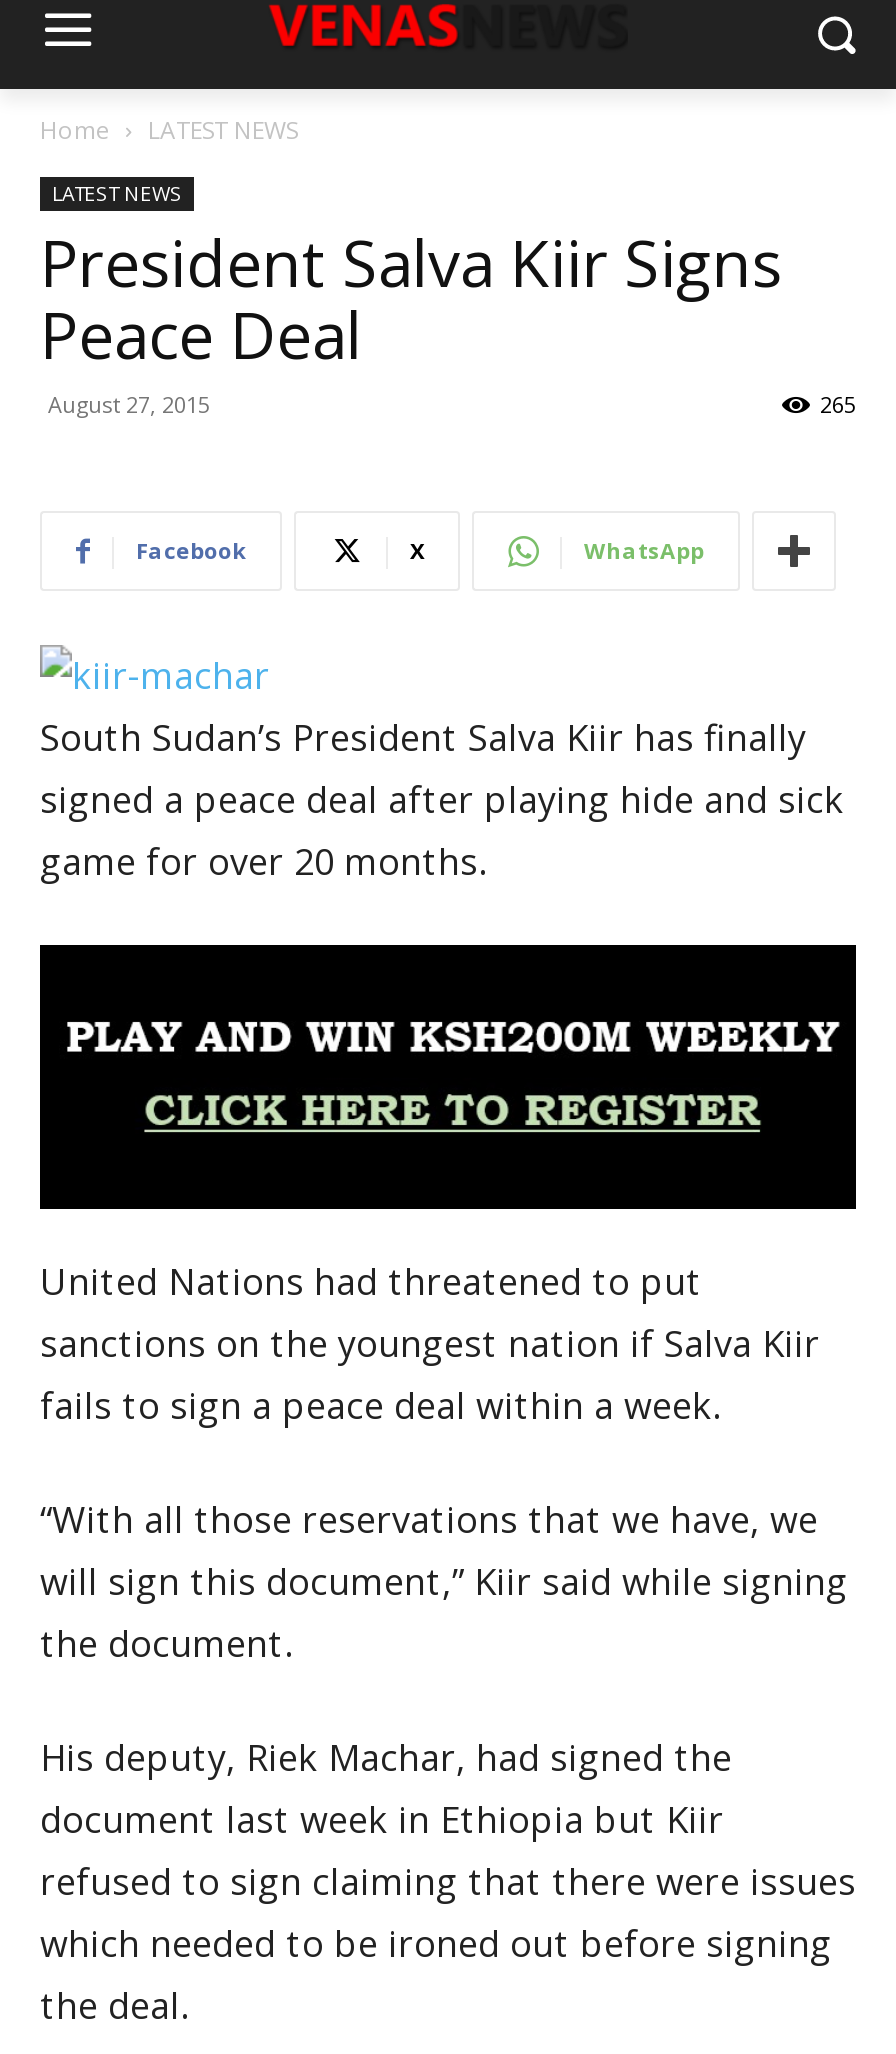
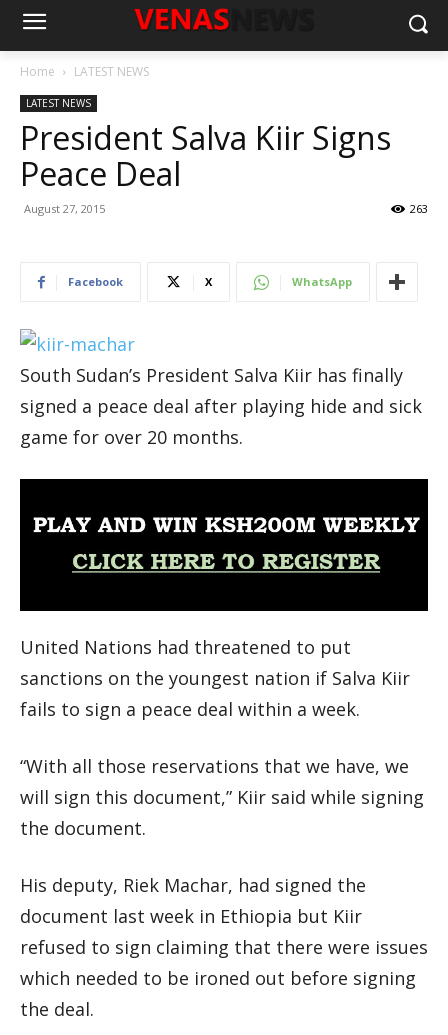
[820,389,856,419] 265 -> [410,201,428,216] 263

